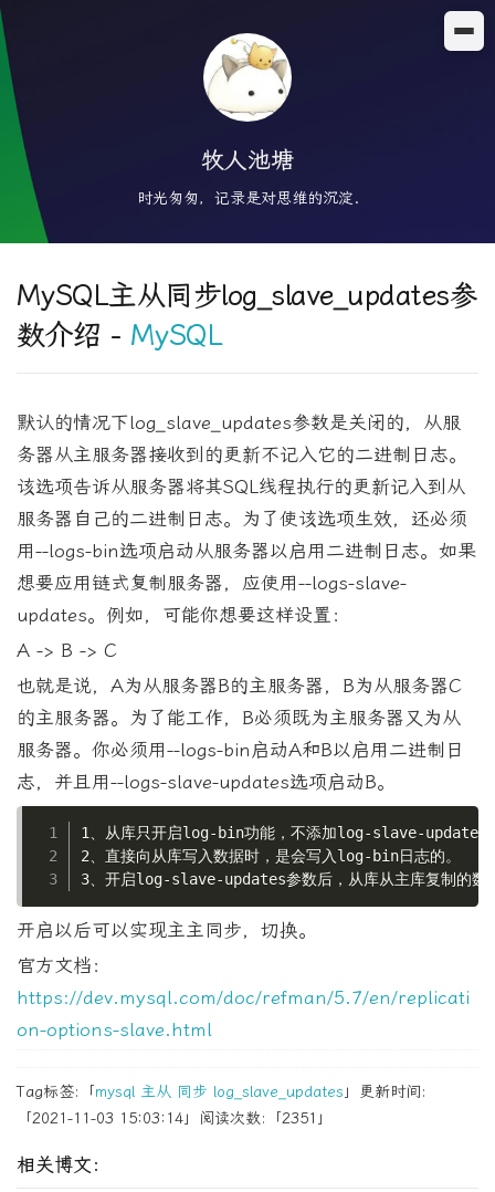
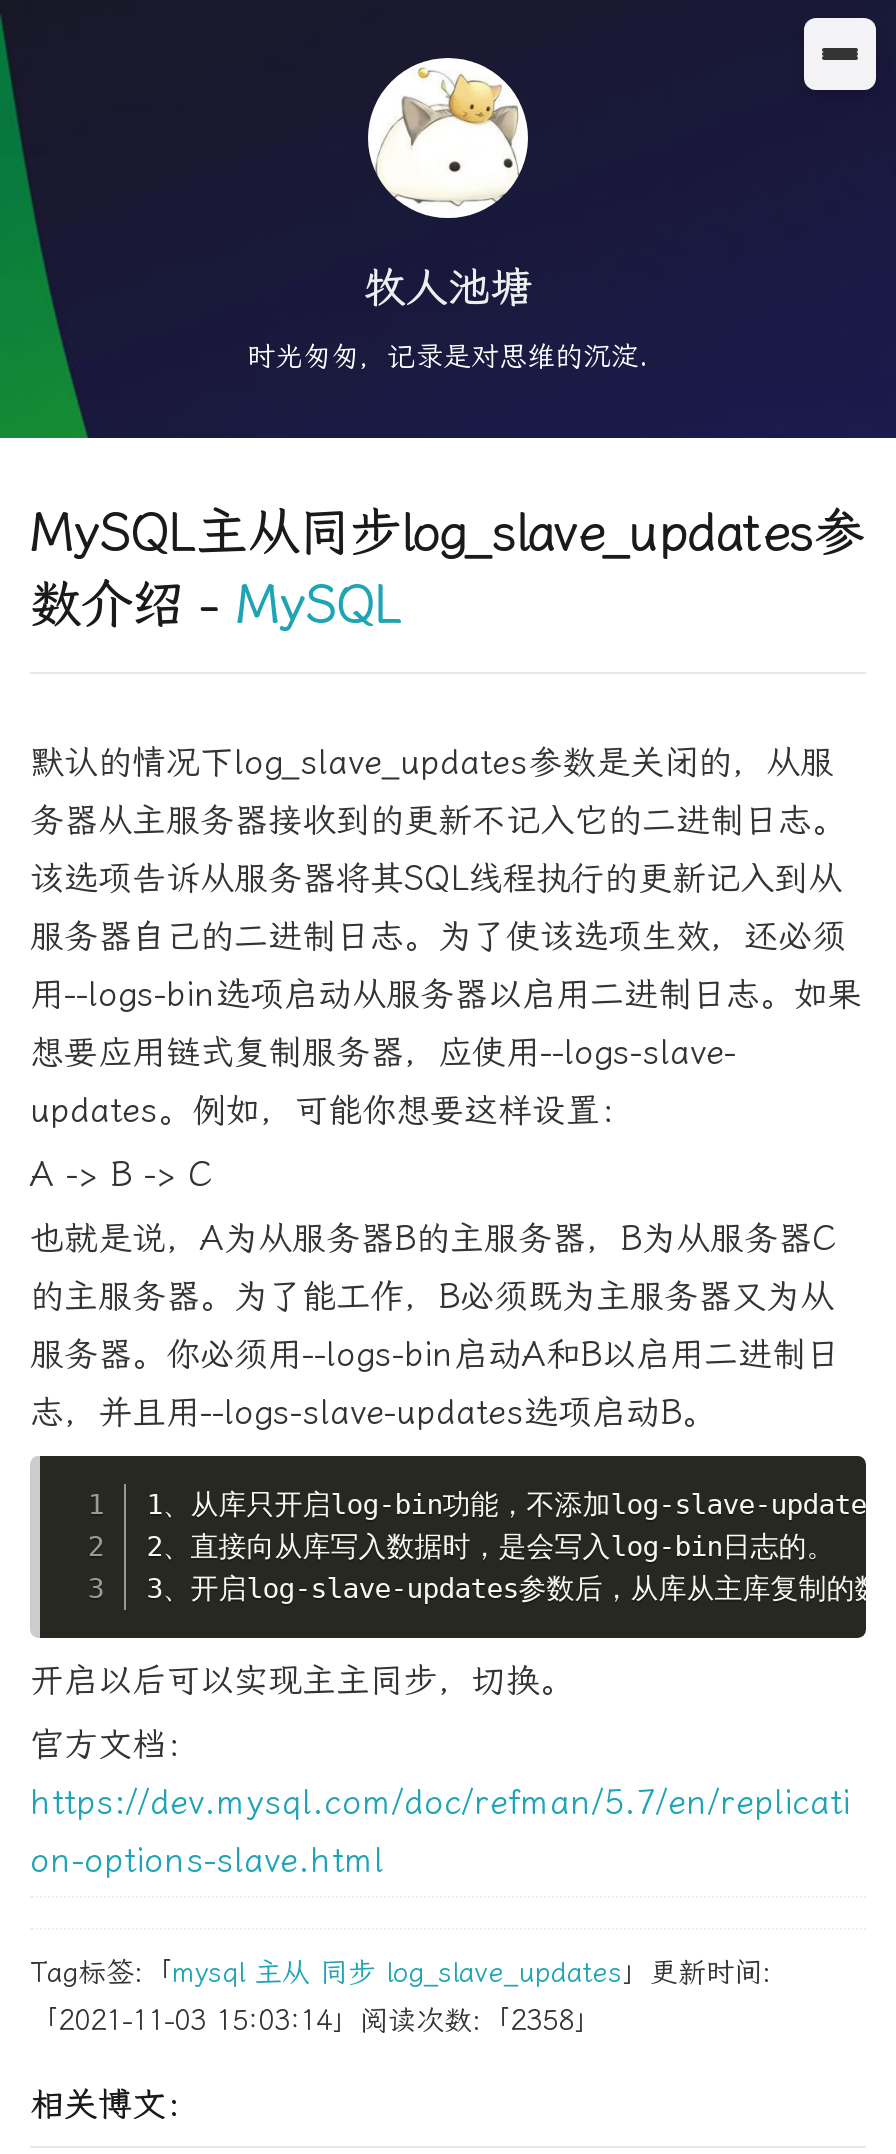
[17,1109,333,1128] 「2021-11-03 15:03:14」阅读次数:「2351」 -> [30,2004,602,2038] 「2021-11-03 15:03:14」阅读次数:「2358」

